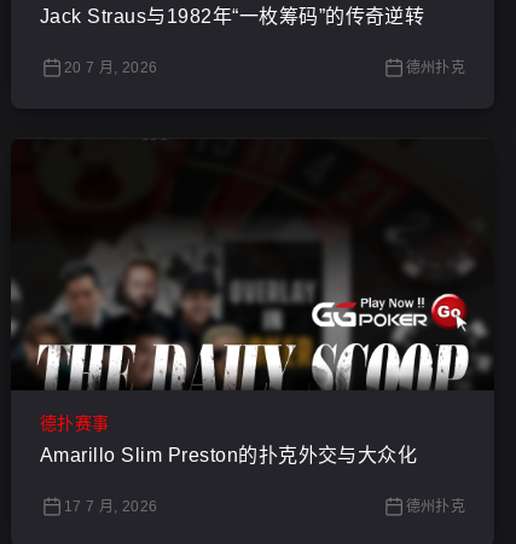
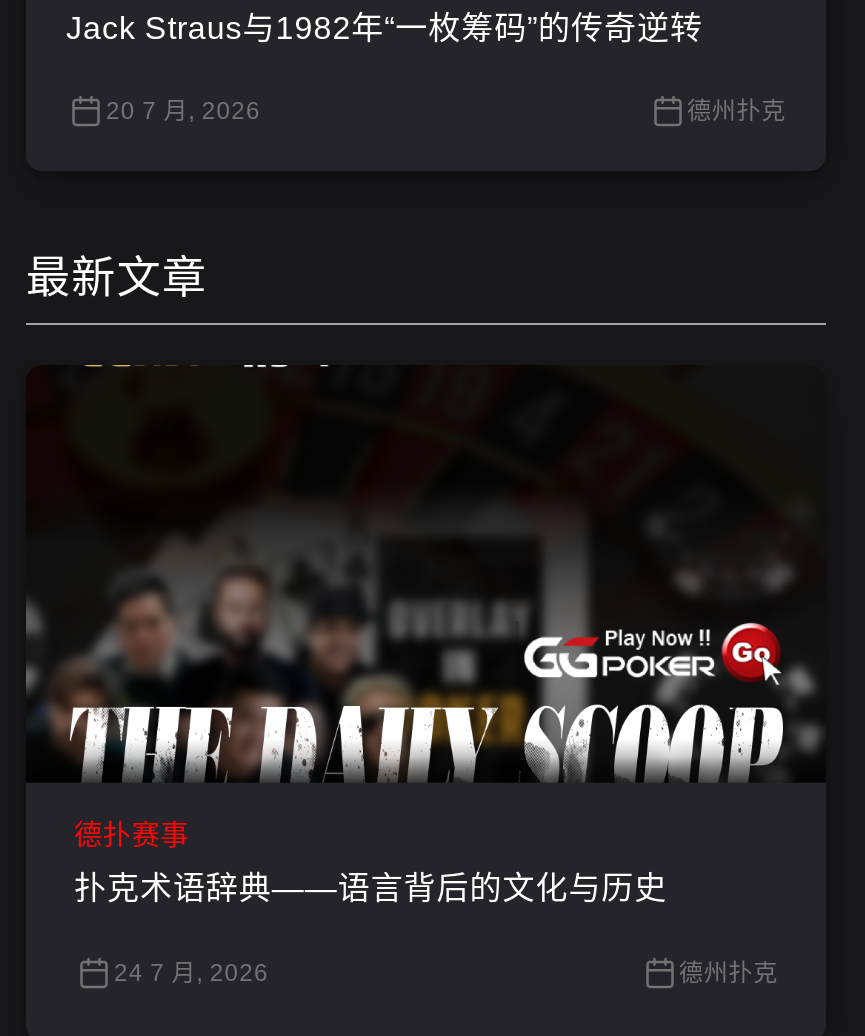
none -> [26,253,207,303] 最新文章
[40,445,417,465] Amarillo Slim Preston的扑克外交与大众化 -> [74,871,667,905] 扑克术语辞典——语言背后的文化与历史
[64,498,157,515] 17 7 月, 2026 -> [114,959,269,987] 24 7 月, 2026

